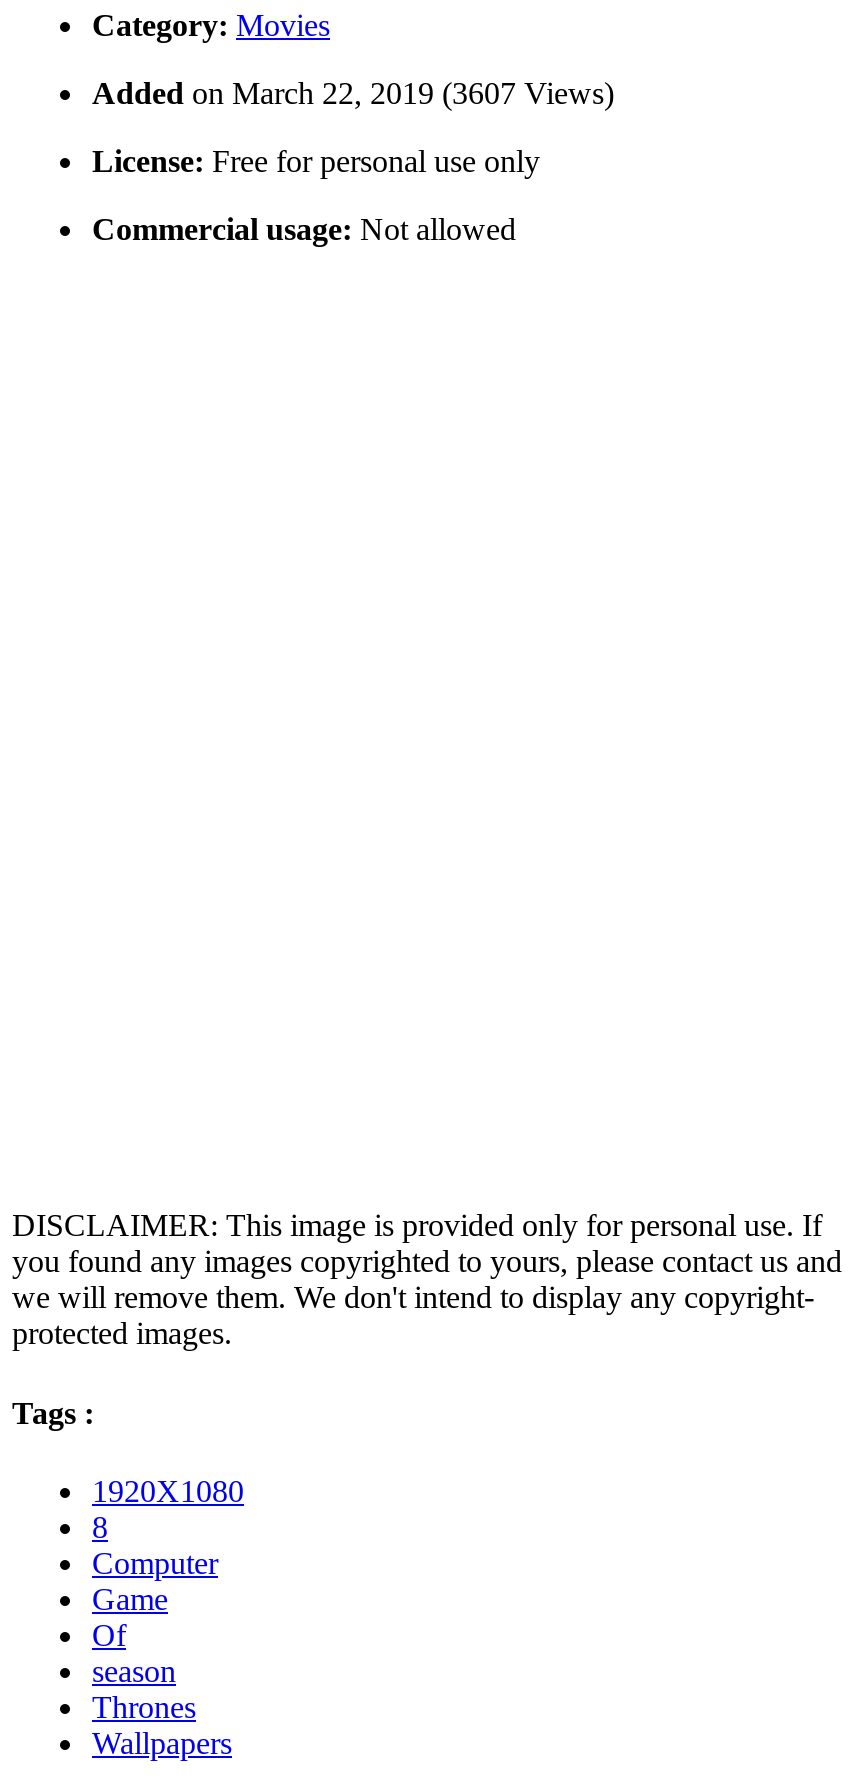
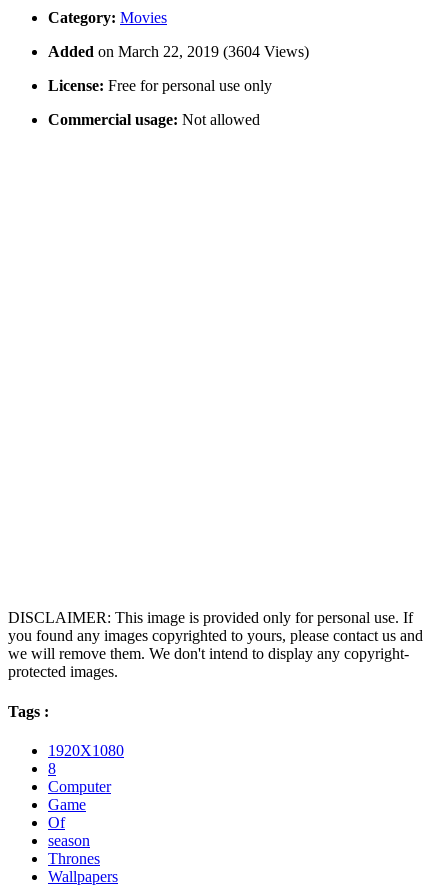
[92,77,614,111] Added on March 22, 2019 (3607 Views) -> [48,43,309,60] Added on March 22, 2019 (3604 Views)

